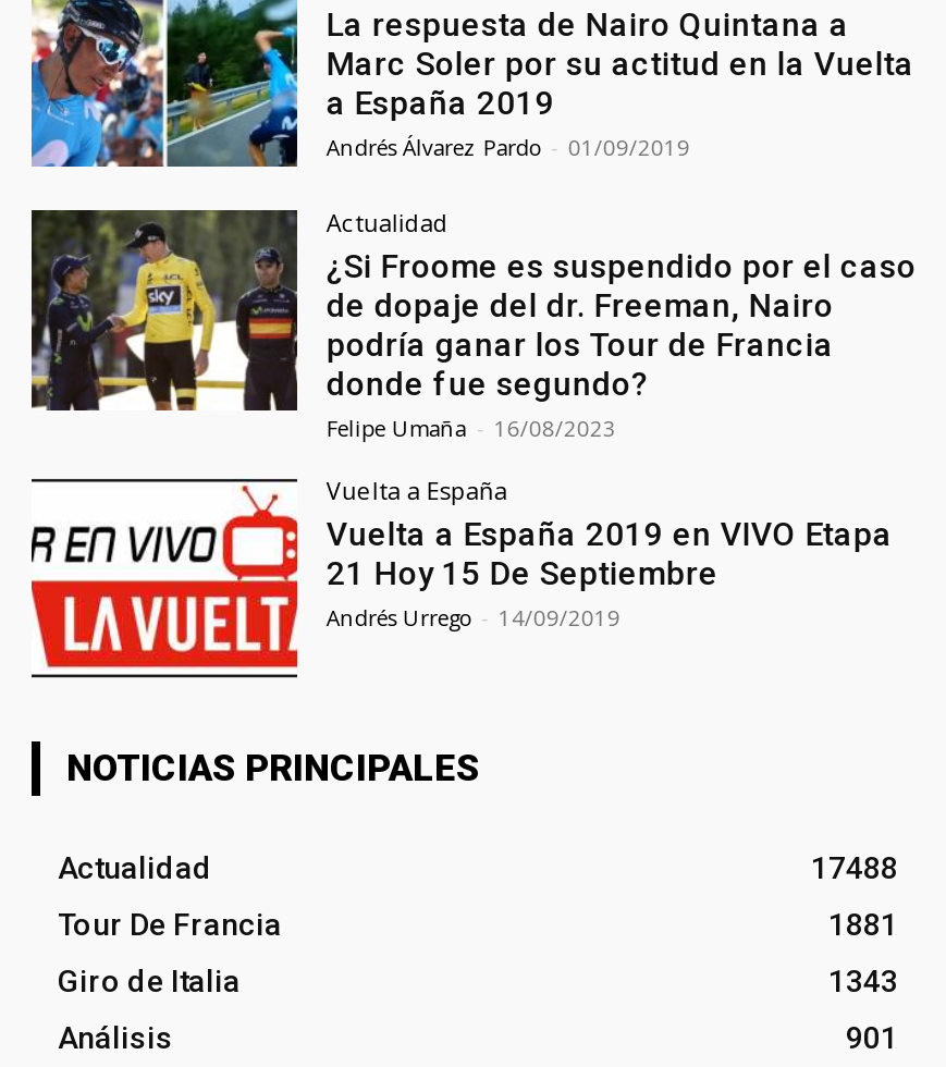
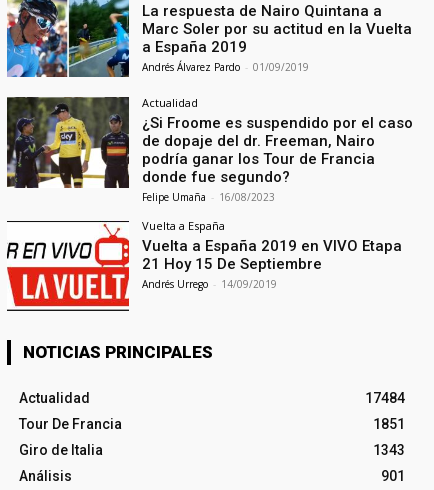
[811,850,898,885] 17488 -> [365,390,405,406] 17484
[828,907,898,942] 1881 -> [373,416,405,432] 1851

